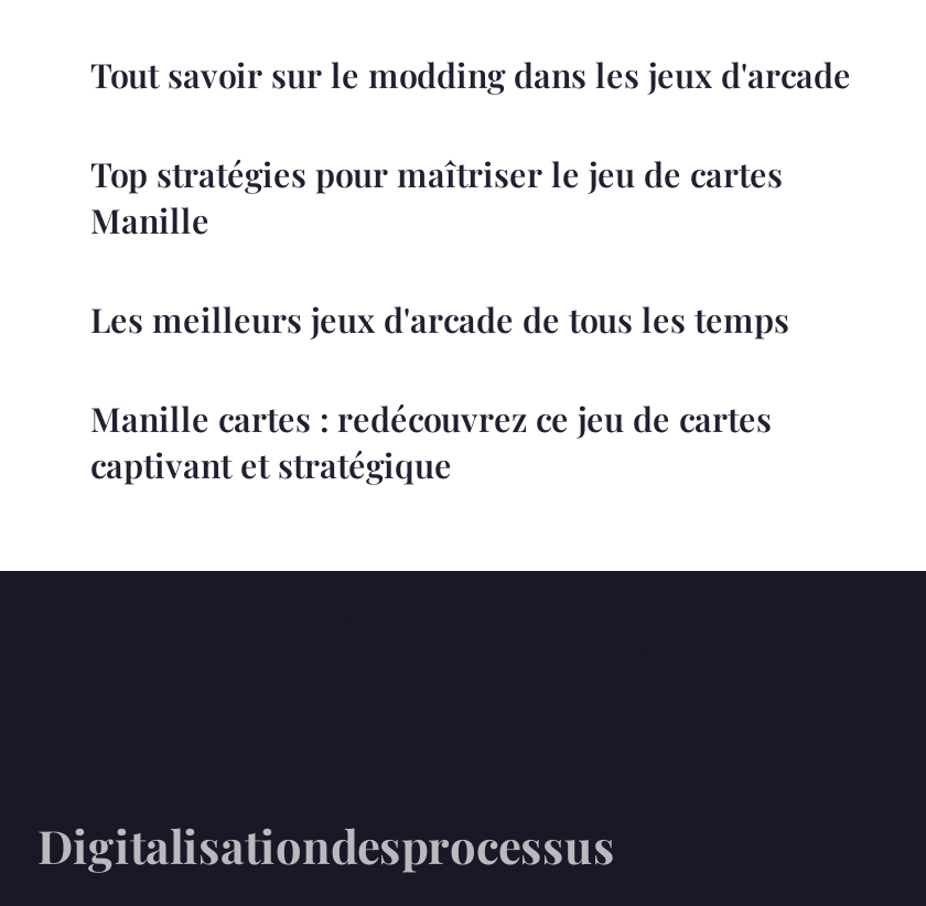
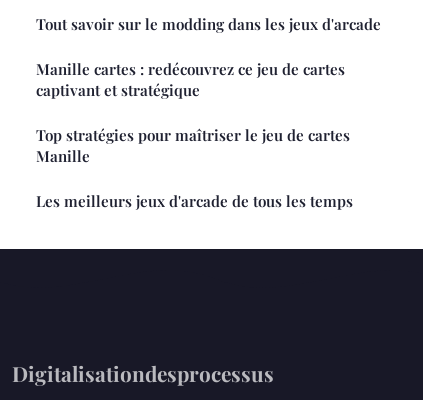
moved [90,153,789,342] -> [36,125,353,211]: Top stratégies pour maîtriser le jeu de cartes | Manille | Les meilleurs jeux d'arcade de tous les temps
moved [90,397,772,488] -> [36,59,345,100]: Manille cartes : redécouvrez ce jeu de cartes | captivant et stratégique

